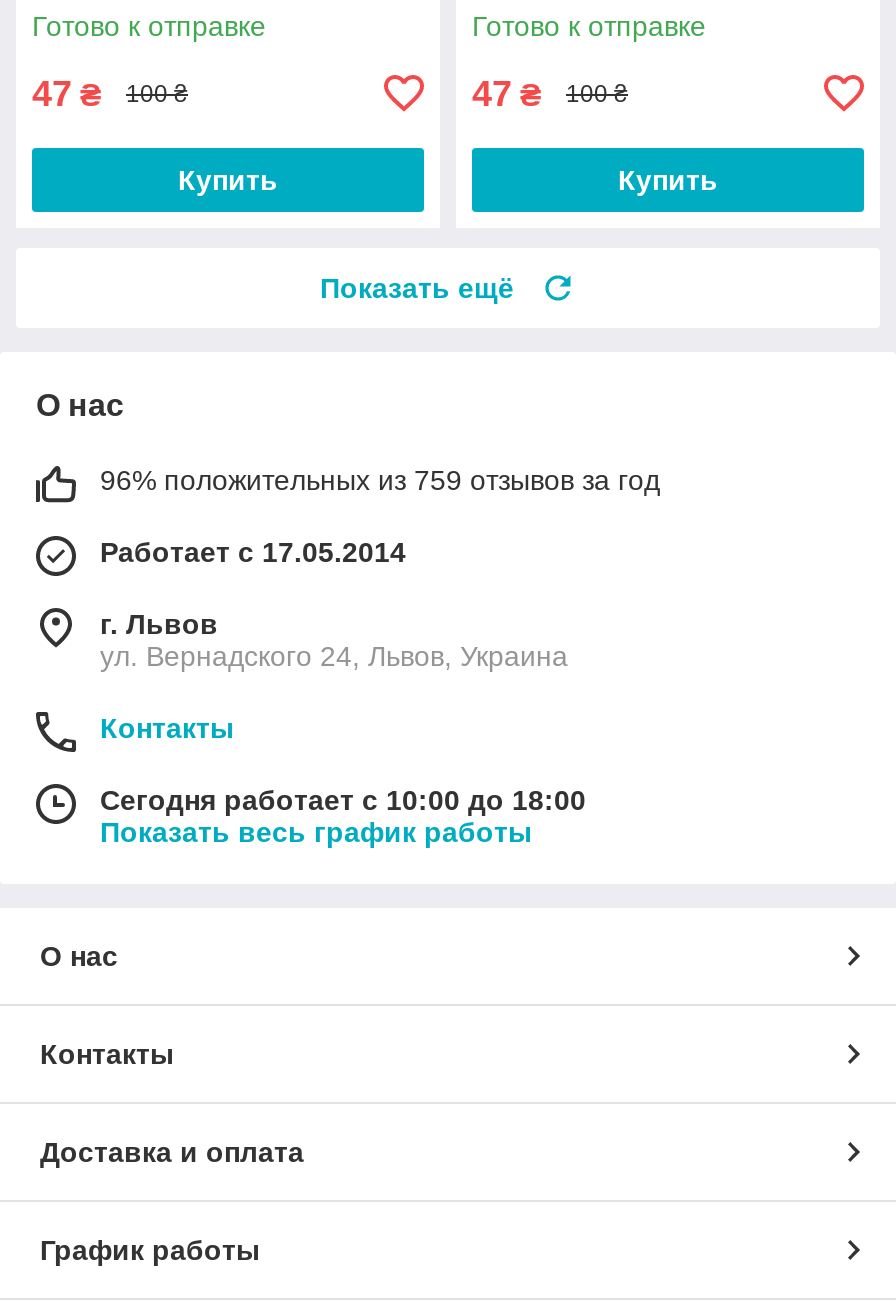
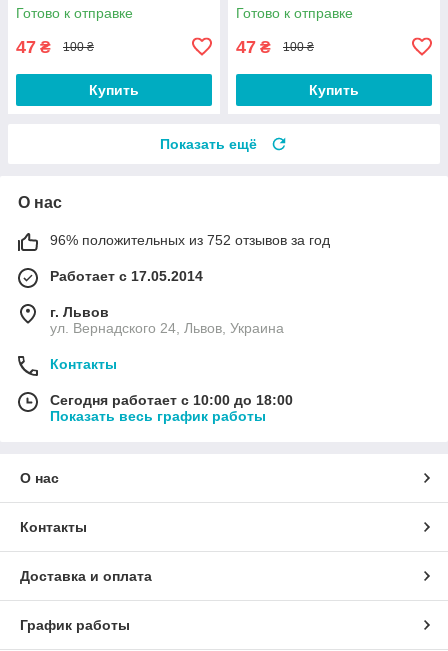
[100,464,660,496] 96% положительных из 759 отзывов за год -> [50,232,330,248] 96% положительных из 752 отзывов за год

